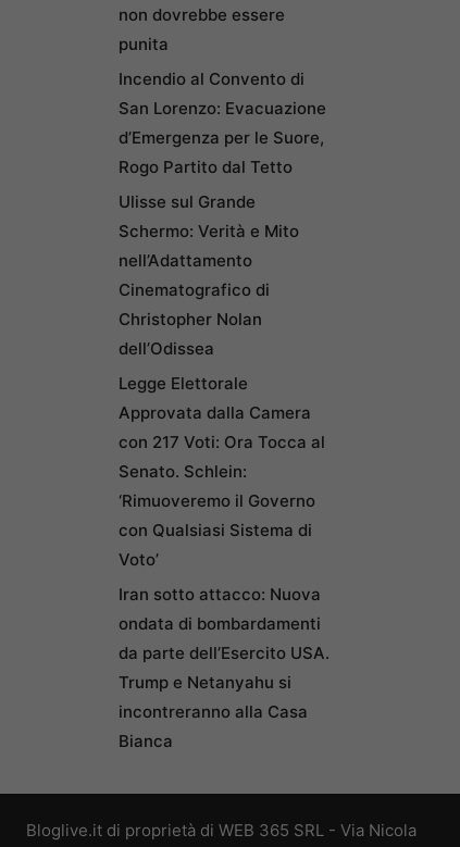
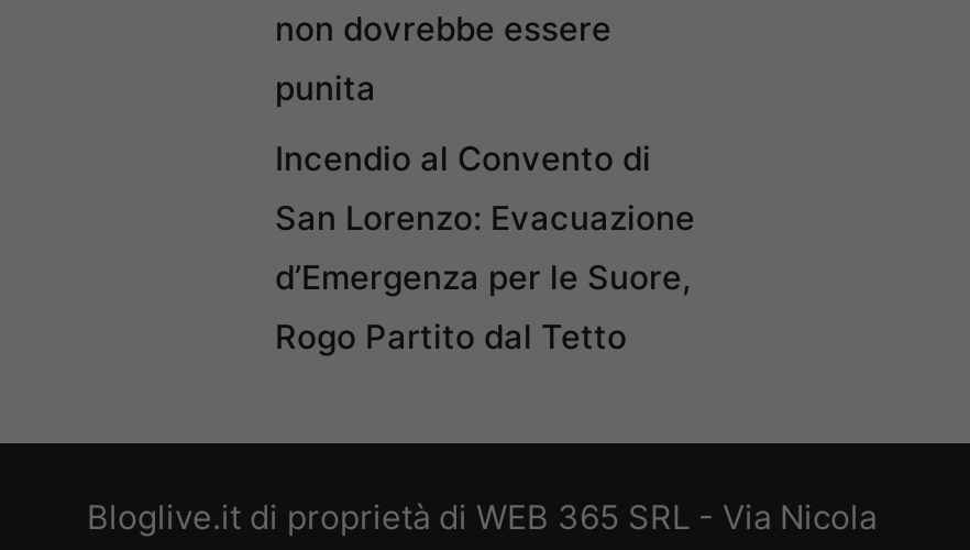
[119,191,330,751] Ulisse sul Grande | Schermo: Verità e Mito | nell’Adattamento | Cinematografico di | Christopher Nolan | dell’Odissea | Legge Elettorale | Approvata dalla Camera | con 217 Voti: Ora Tocca al | Senato. Schlein: | ‘Rimuoveremo il Governo | con Qualsiasi Sistema di | Voto’ | Iran sotto attacco: Nuova | ondata di bombardamenti | da parte dell’Esercito USA. | Trump e Netanyahu si | incontreranno alla Casa | Bianca -> none

